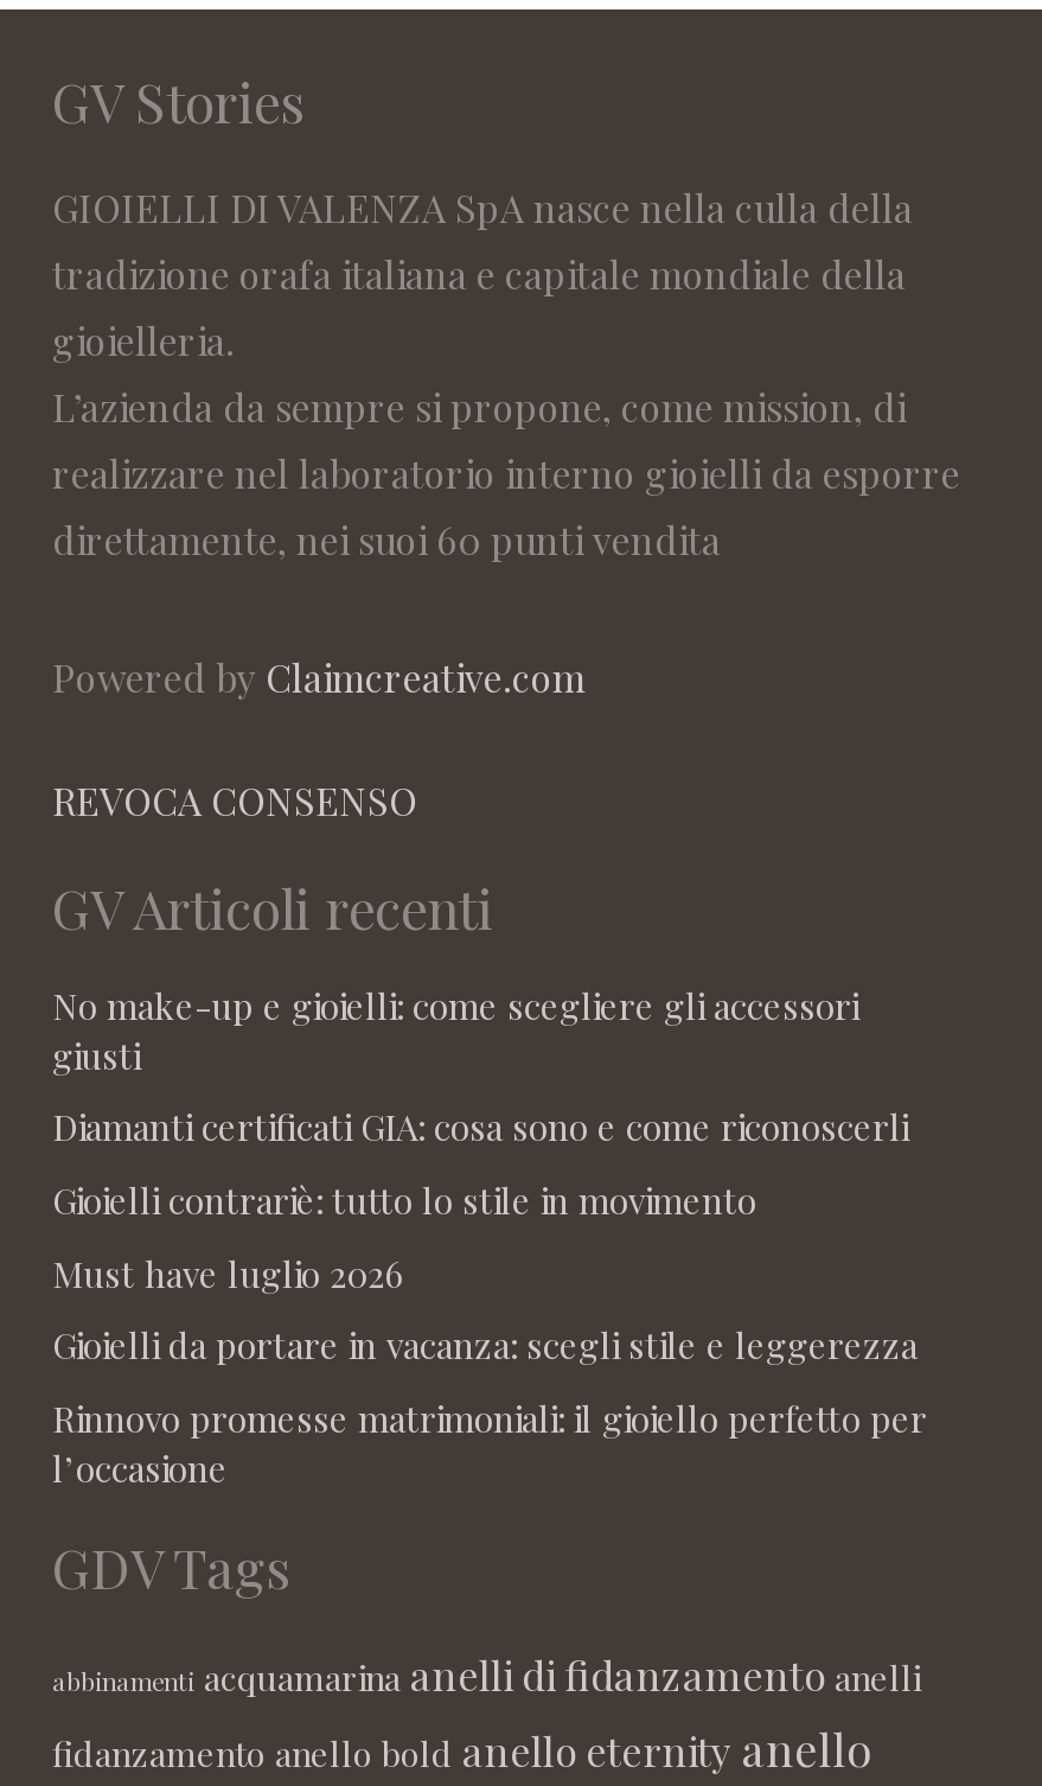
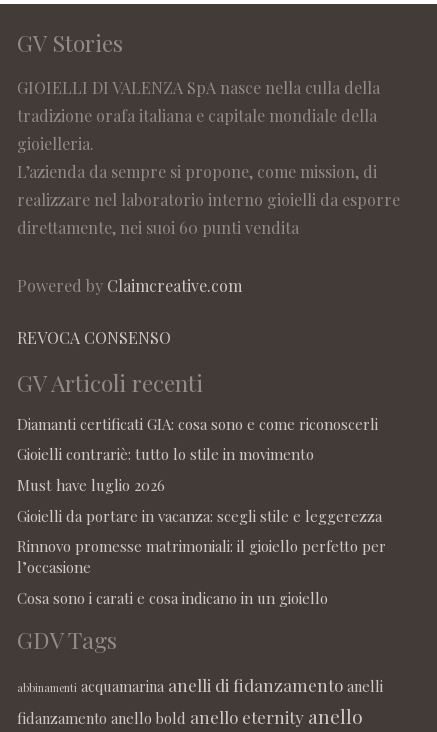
[52,981,858,1078] No make-up e gioielli: come scegliere gli accessori | giusti -> none
moved [52,1104,927,1491] -> [17,414,386,577]: Diamanti certificati GIA: cosa sono e come riconoscerli | Gioielli contrariè: tutto lo stile in movimento | Must have luglio 2026 | Gioielli da portare in vacanza: scegli stile e leggerezza | Rinnovo promesse matrimoniali: il gioiello perfetto per | l’occasione
none -> [17,588,328,608] Cosa sono i carati e cosa indicano in un gioiello

